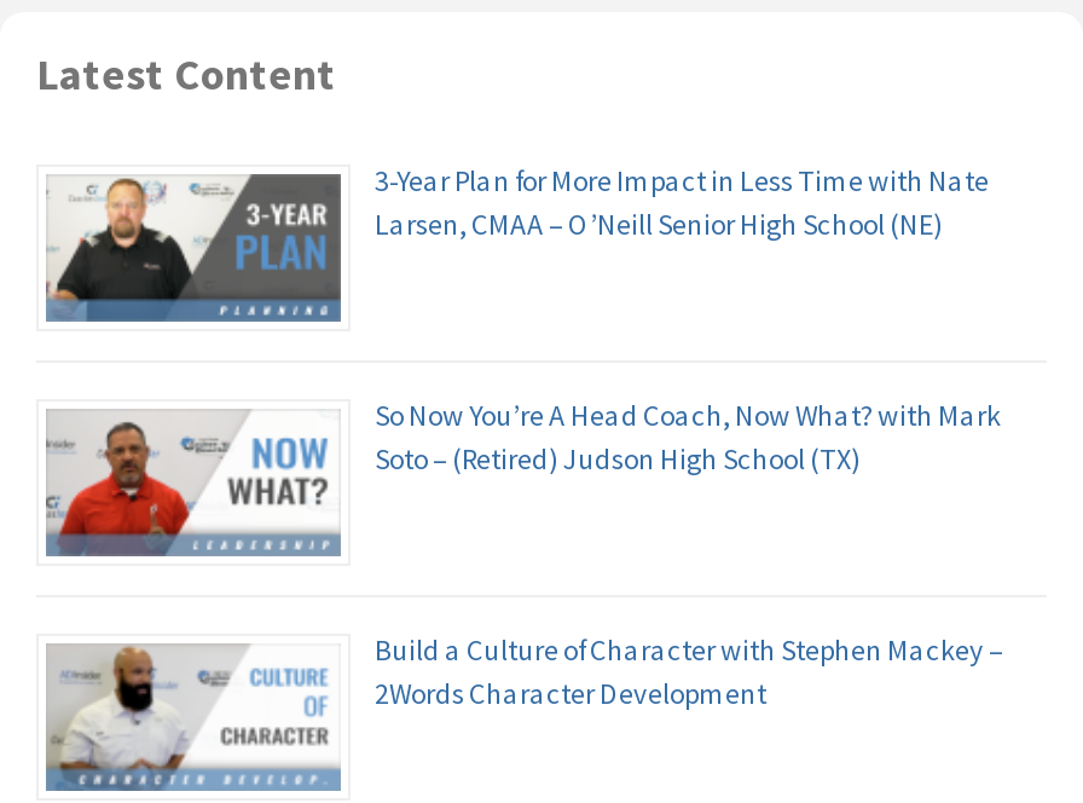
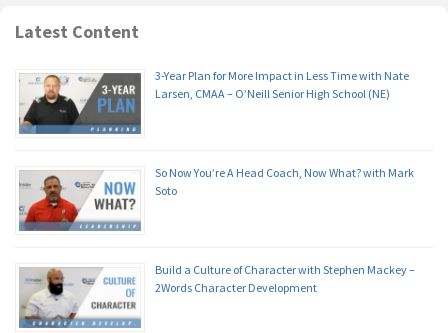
[375,440,861,477] Soto – (Retired) Judson High School (TX) -> [155,183,177,198] Soto

